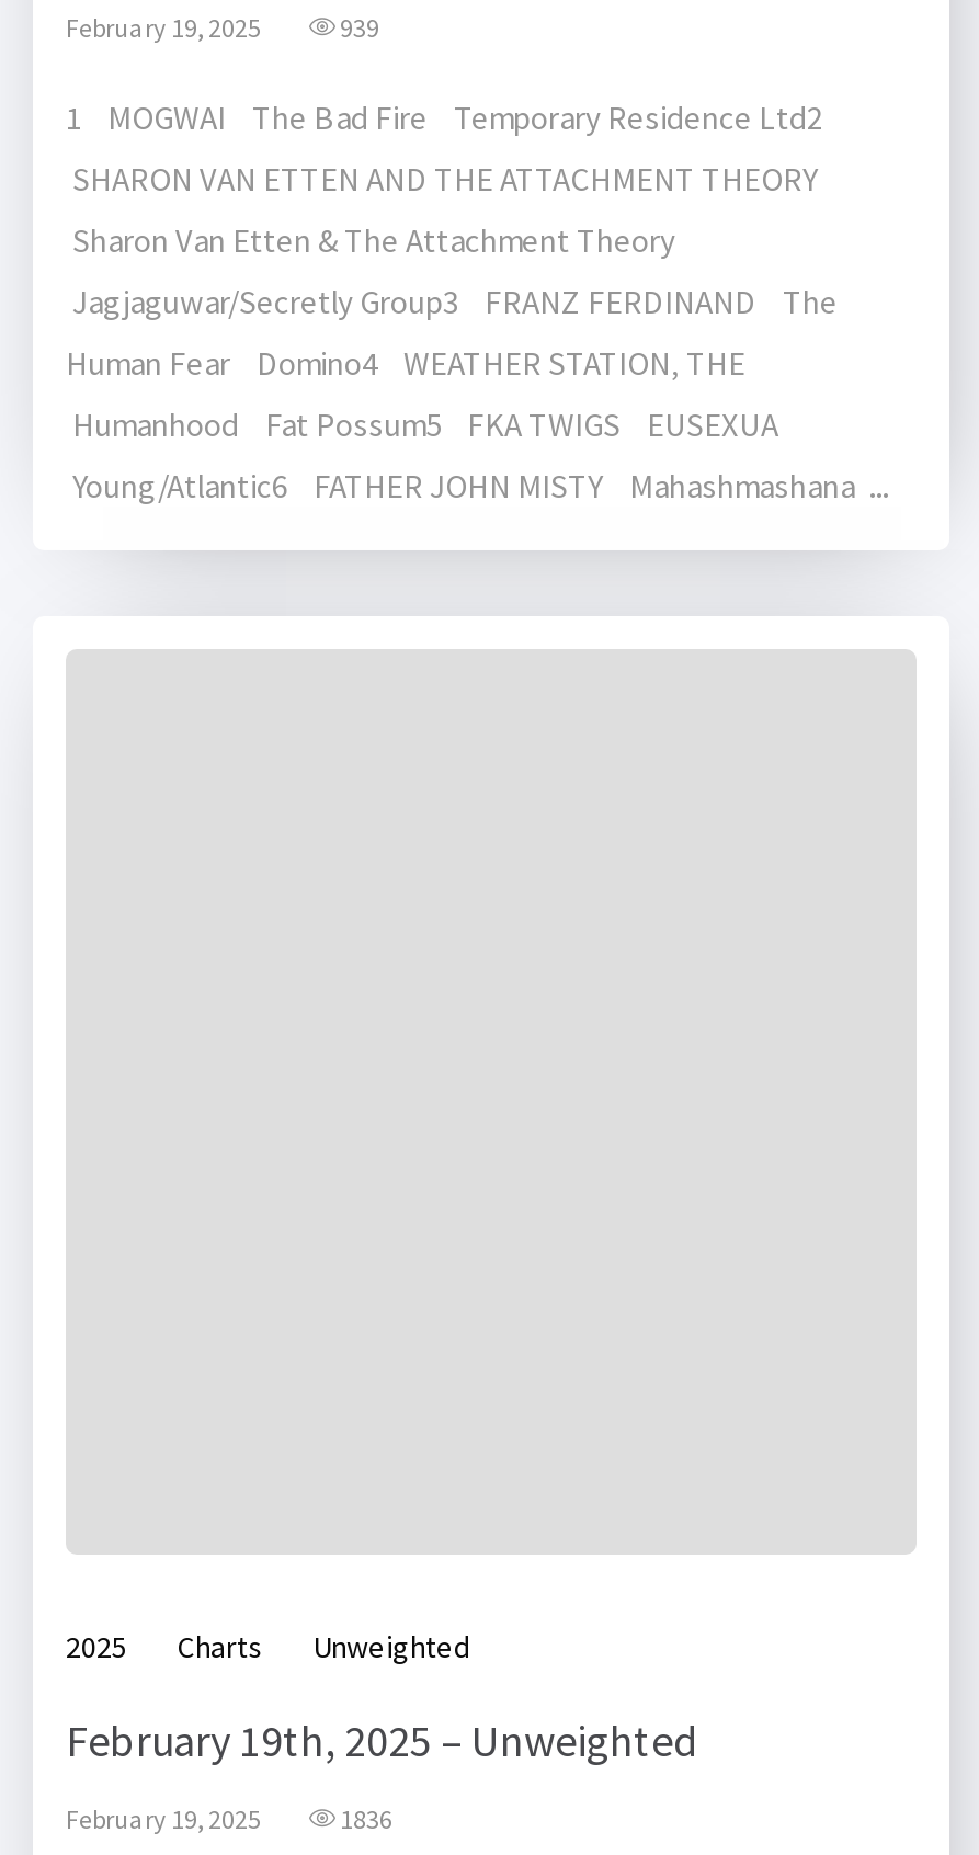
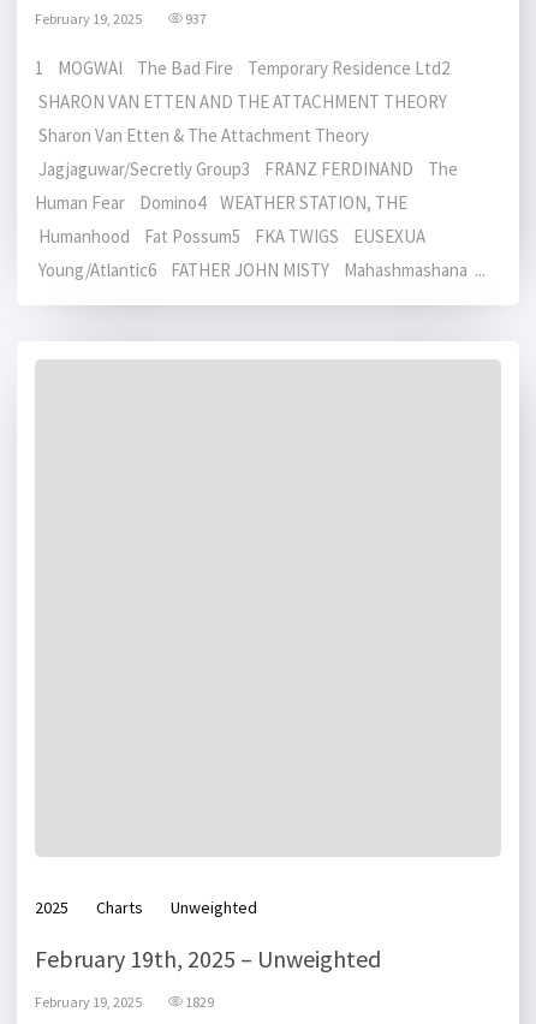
[335,10,379,43] 939 -> [183,10,207,28] 937
[335,1803,392,1836] 1836 -> [183,993,214,1011] 1829

